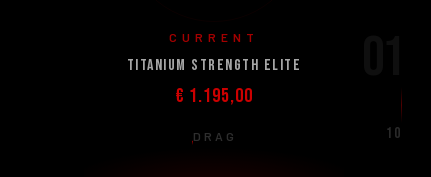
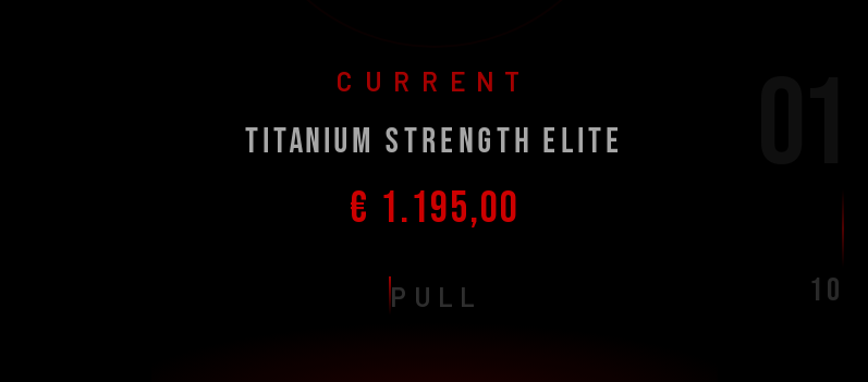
[192,129,236,143] DRAG -> [390,281,481,311] PULL

